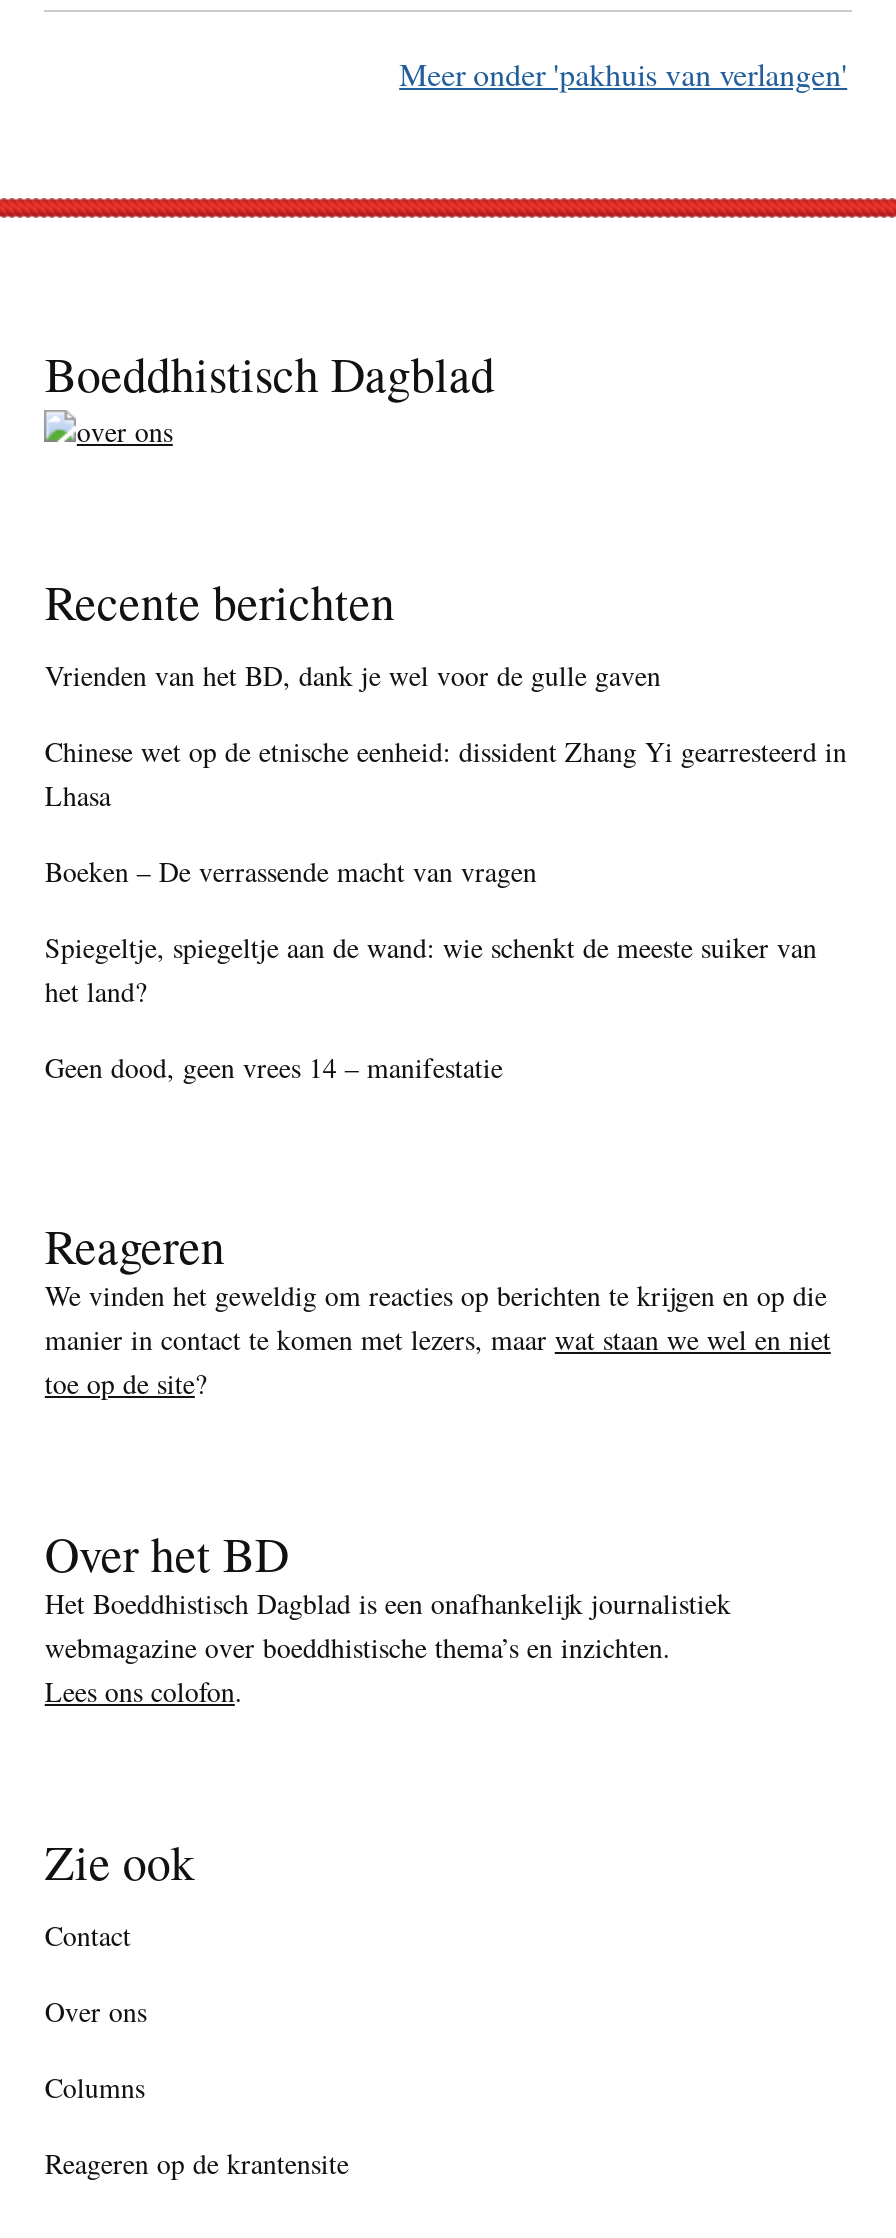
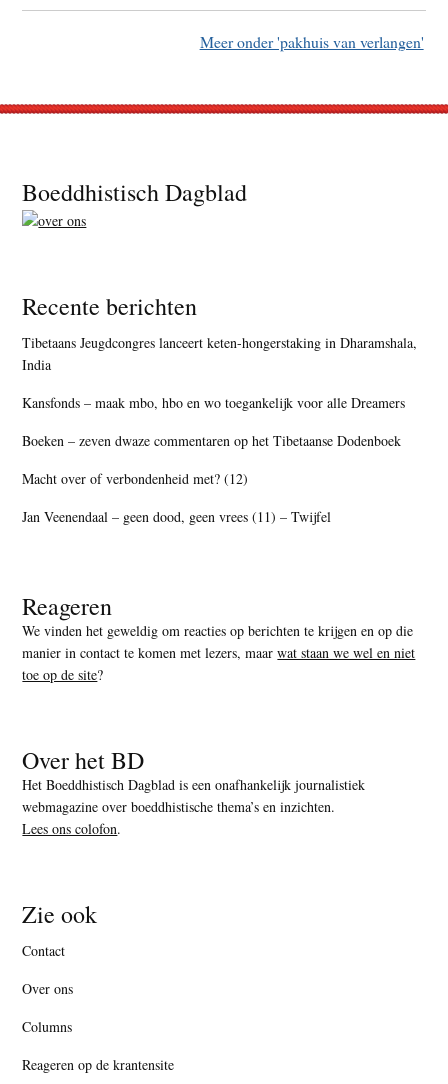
[45,655,661,693] Vrienden van het BD, dank je wel voor de gulle gaven -> [22,333,417,374] Tibetaans Jeugdcongres lanceert keten-hongerstaking in Dharamshala, | India
[45,731,847,813] Chinese wet op de etnische eenheid: dissident Zhang Yi gearresteerd in | Lhasa -> [22,393,405,412] Kansfonds – maak mbo, hbo en wo toegankelijk voor alle Dreamers
[45,851,537,889] Boeken – De verrassende macht van vragen -> [22,431,401,450] Boeken – zeven dwaze commentaren op het Tibetaanse Dodenboek
[45,927,817,1009] Spiegeltje, spiegeltje aan de wand: wie schenkt de meeste suiker van | het land? -> [22,469,248,488] Macht over of verbondenheid met? (12)
[45,1047,503,1085] Geen dood, geen vrees 14 – manifestatie -> [22,507,331,526] Jan Veenendaal – geen dood, geen vrees (11) – Twijfel

